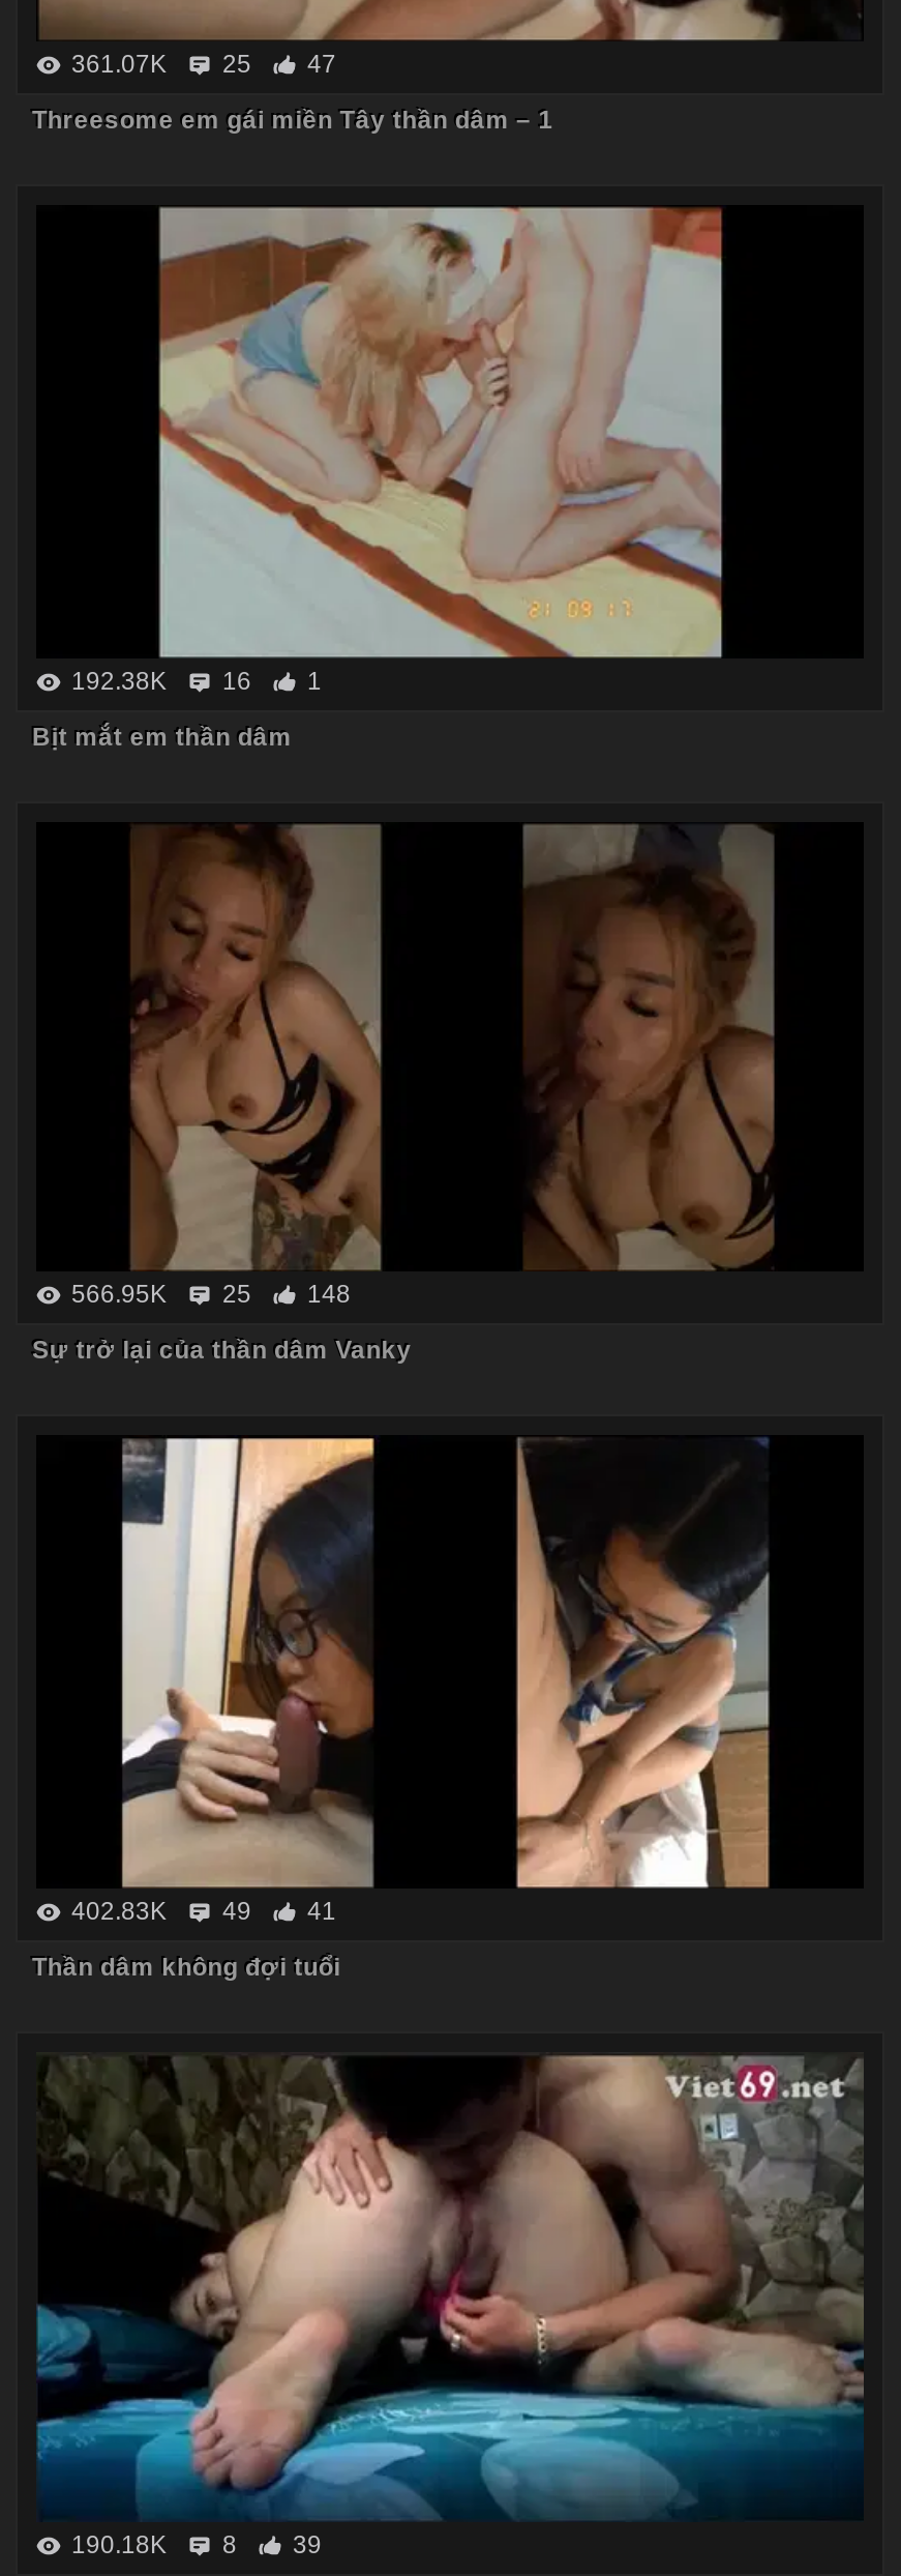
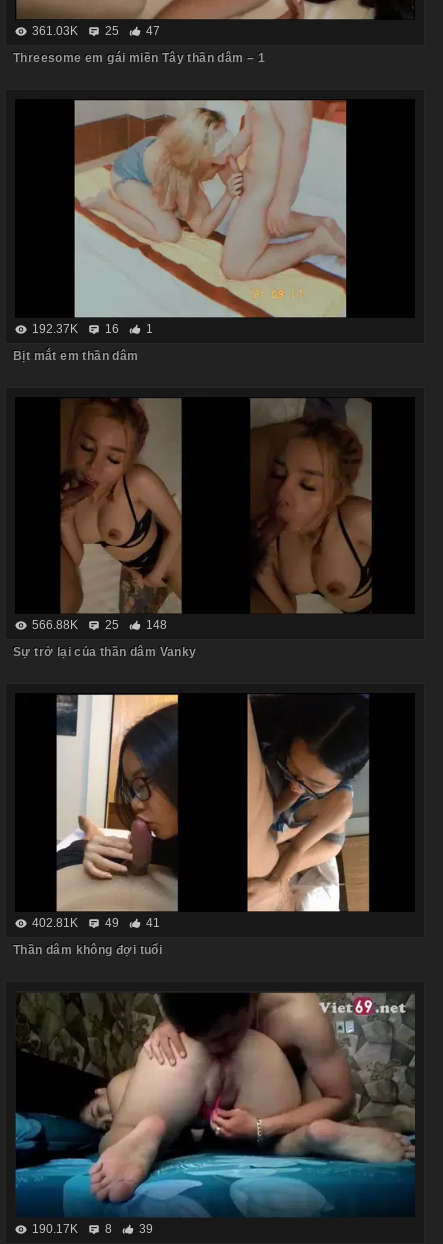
[71,49,336,78] 361.07K 25 47 -> [32,24,160,38] 361.03K 25 47
[71,666,322,695] 192.38K 16 1 -> [32,322,153,336] 192.37K 16 1
[71,1280,351,1309] 566.95K 25 148 -> [32,618,167,632] 566.88K 25 148
[71,1896,336,1925] 402.83K 49 41 -> [32,916,160,930] 402.81K 49 41
[71,2530,322,2559] 190.18K 8 39 -> [32,1222,153,1236] 190.17K 8 39

